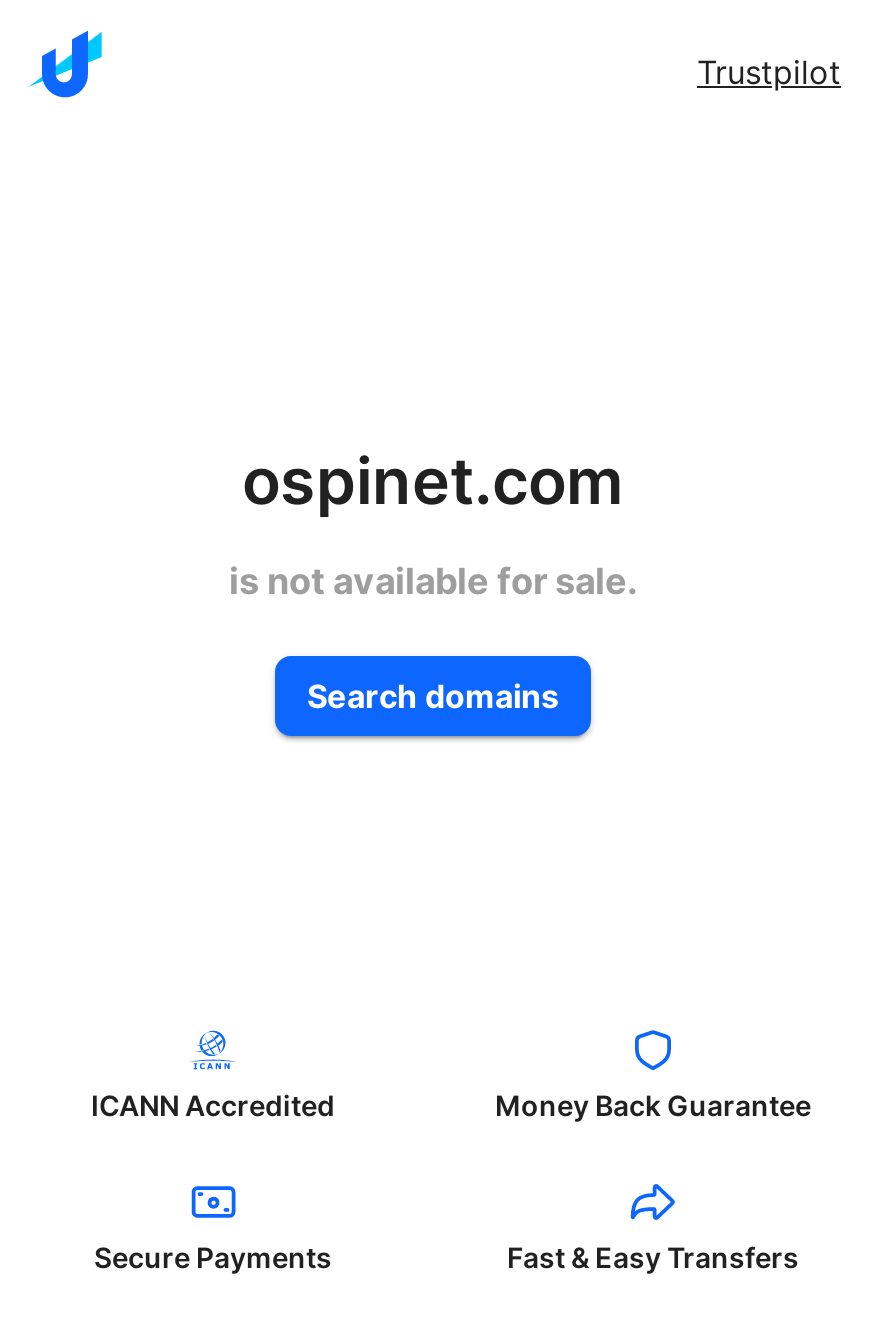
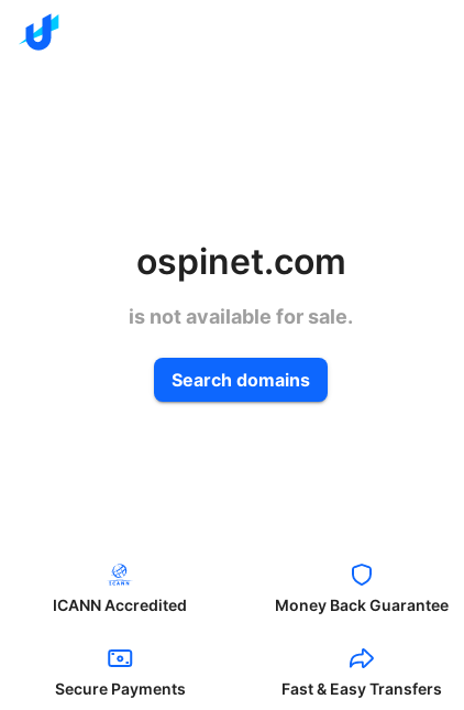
[697,52,841,92] Trustpilot -> none

